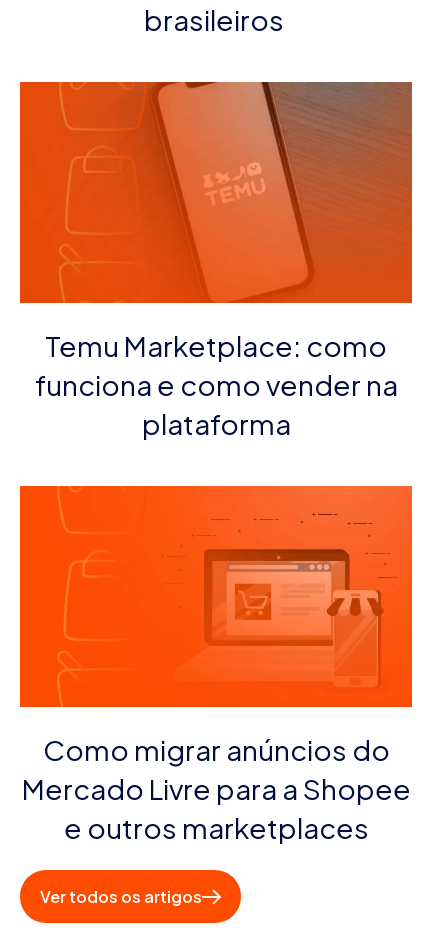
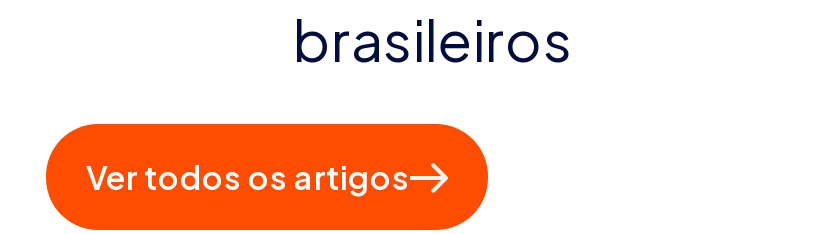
[19,81,413,441] [image] | Temu Marketplace: como | funciona e como vender na | plataforma -> none
[19,485,413,845] [image] | Como migrar anúncios do | Mercado Livre para a Shopee | e outros marketplaces -> none

